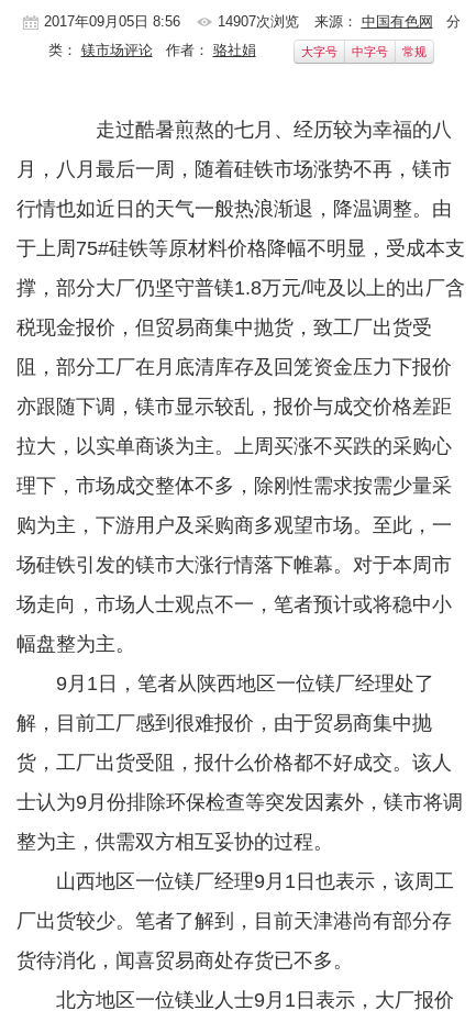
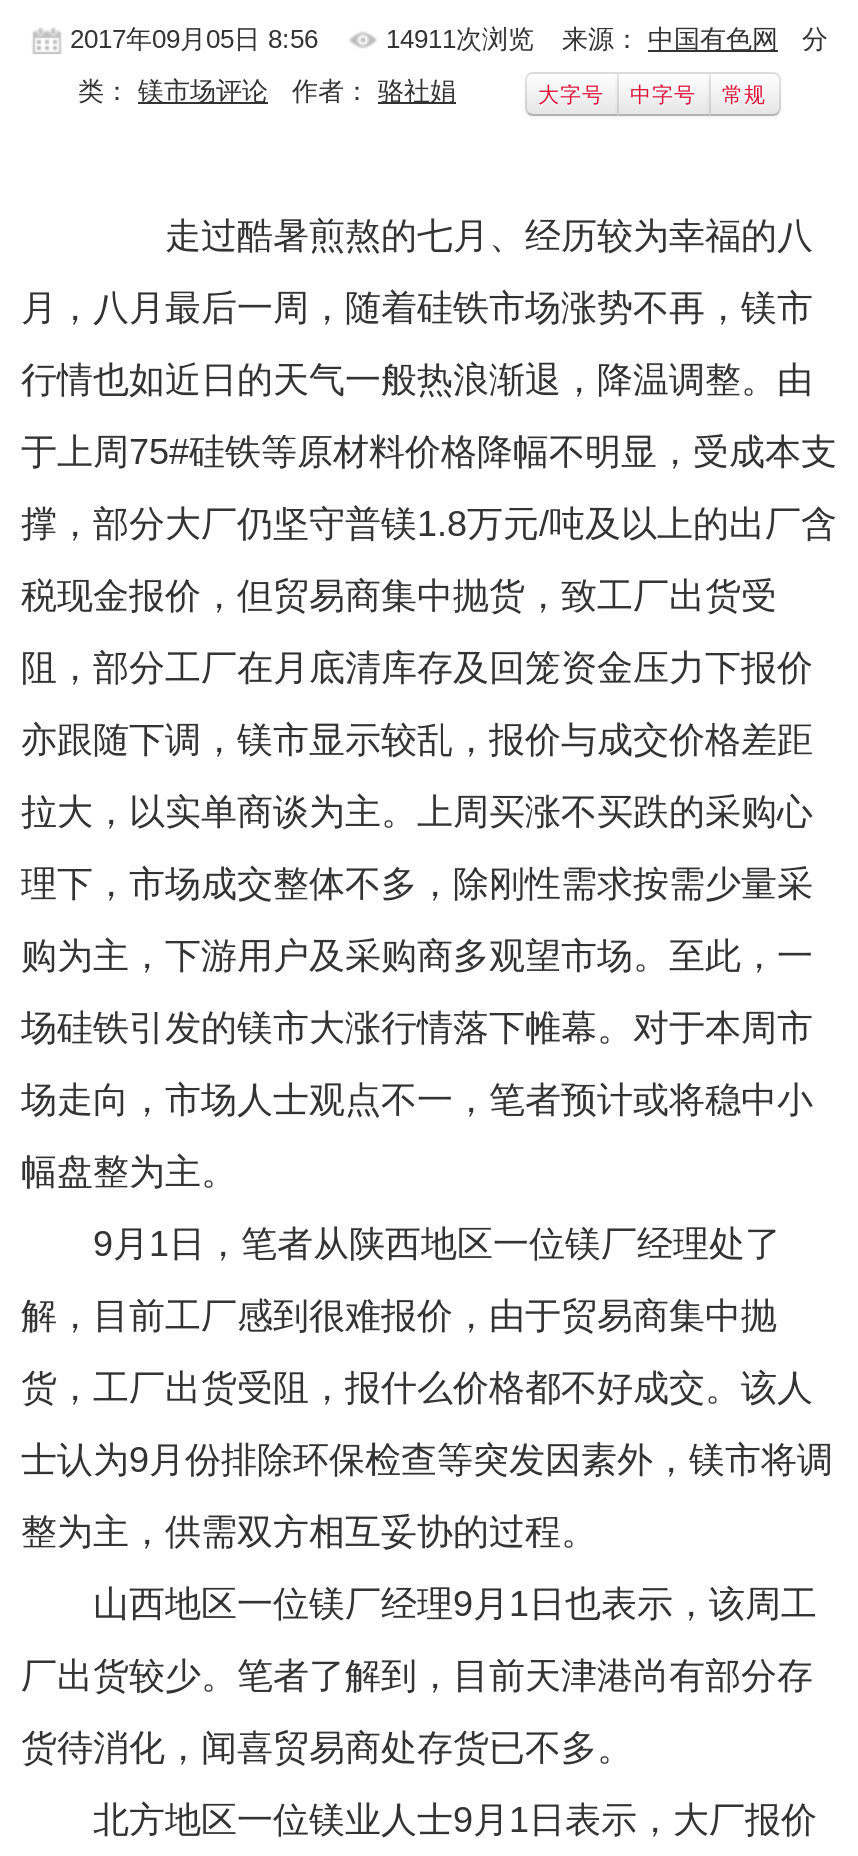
[217,13,298,30] 14907次浏览 -> [386,24,534,54] 14911次浏览

